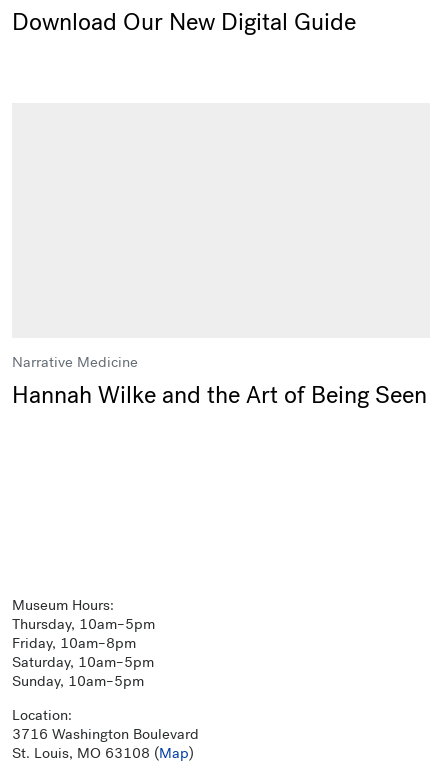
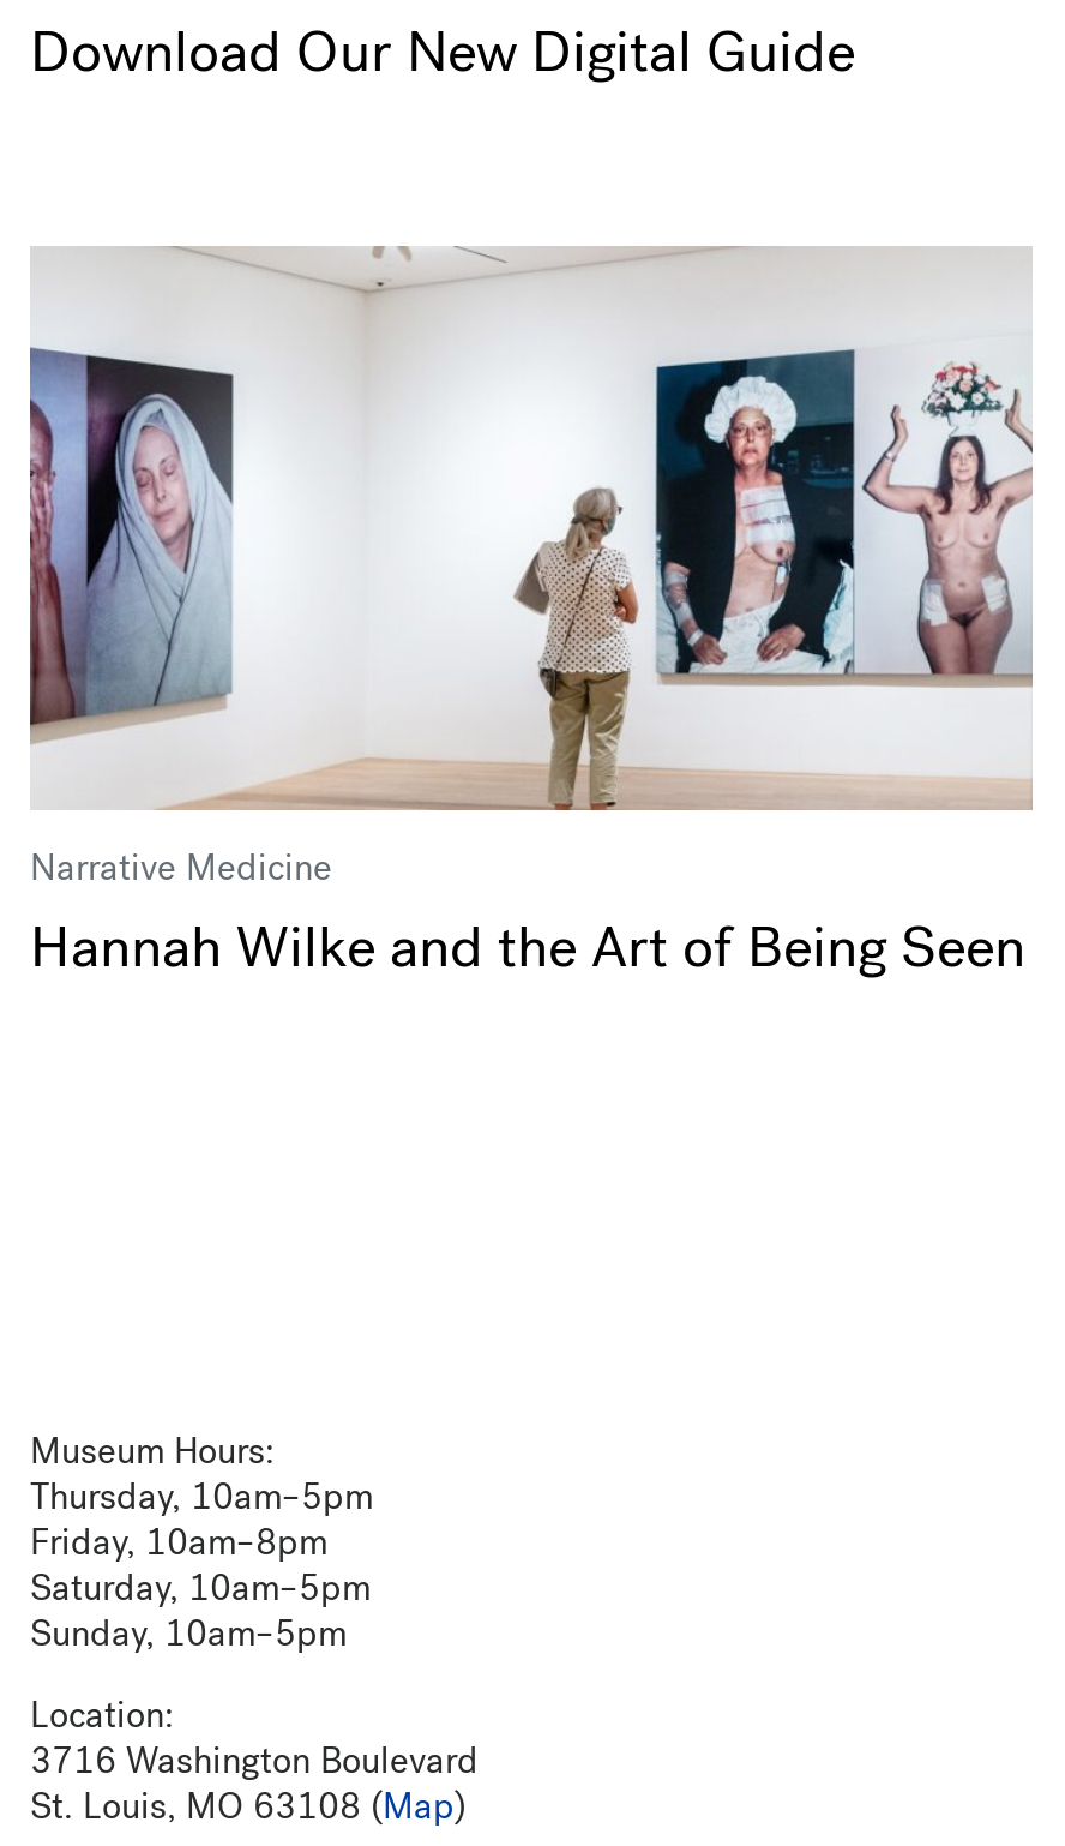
none -> [28,246,1035,813] [image]

